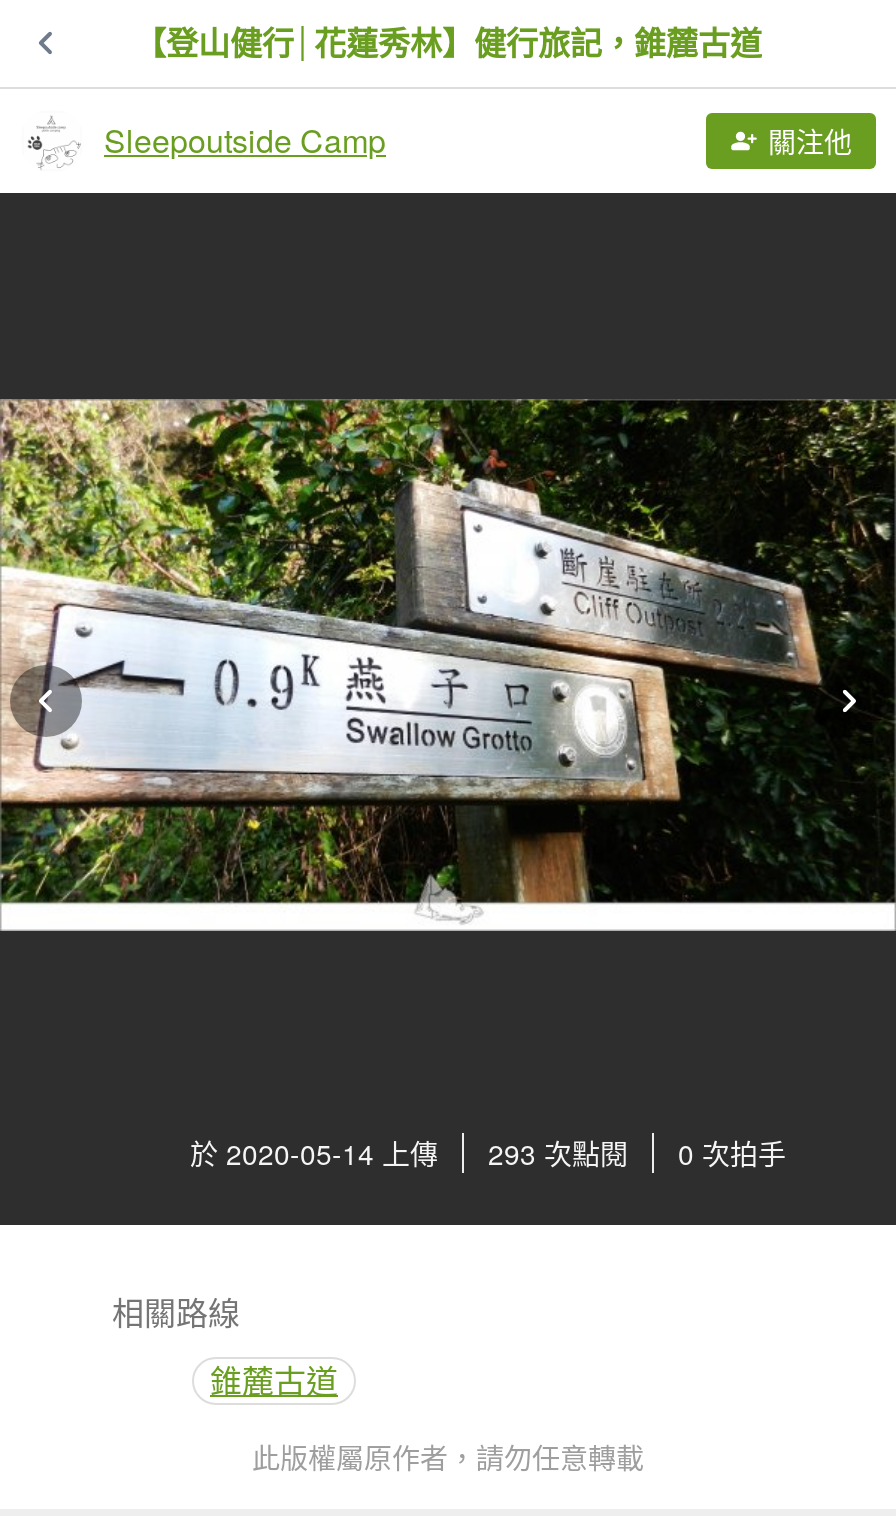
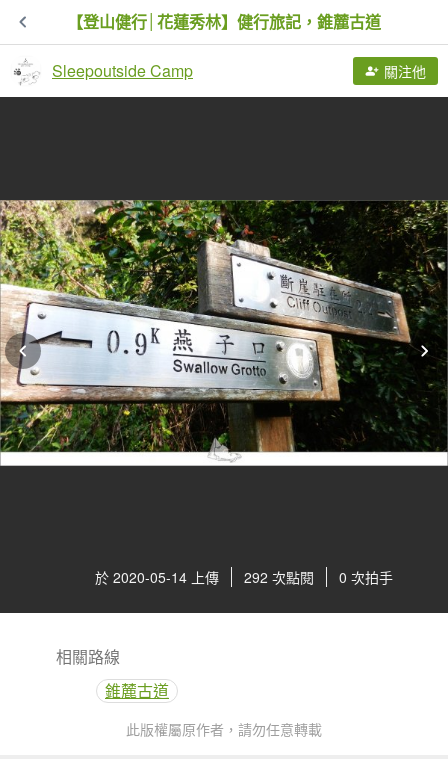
[190,1133,786,1173] 於 2020-05-14 上傳 293 次點閱 0 次拍手 -> [95,567,393,587] 於 2020-05-14 上傳 292 次點閱 0 次拍手

